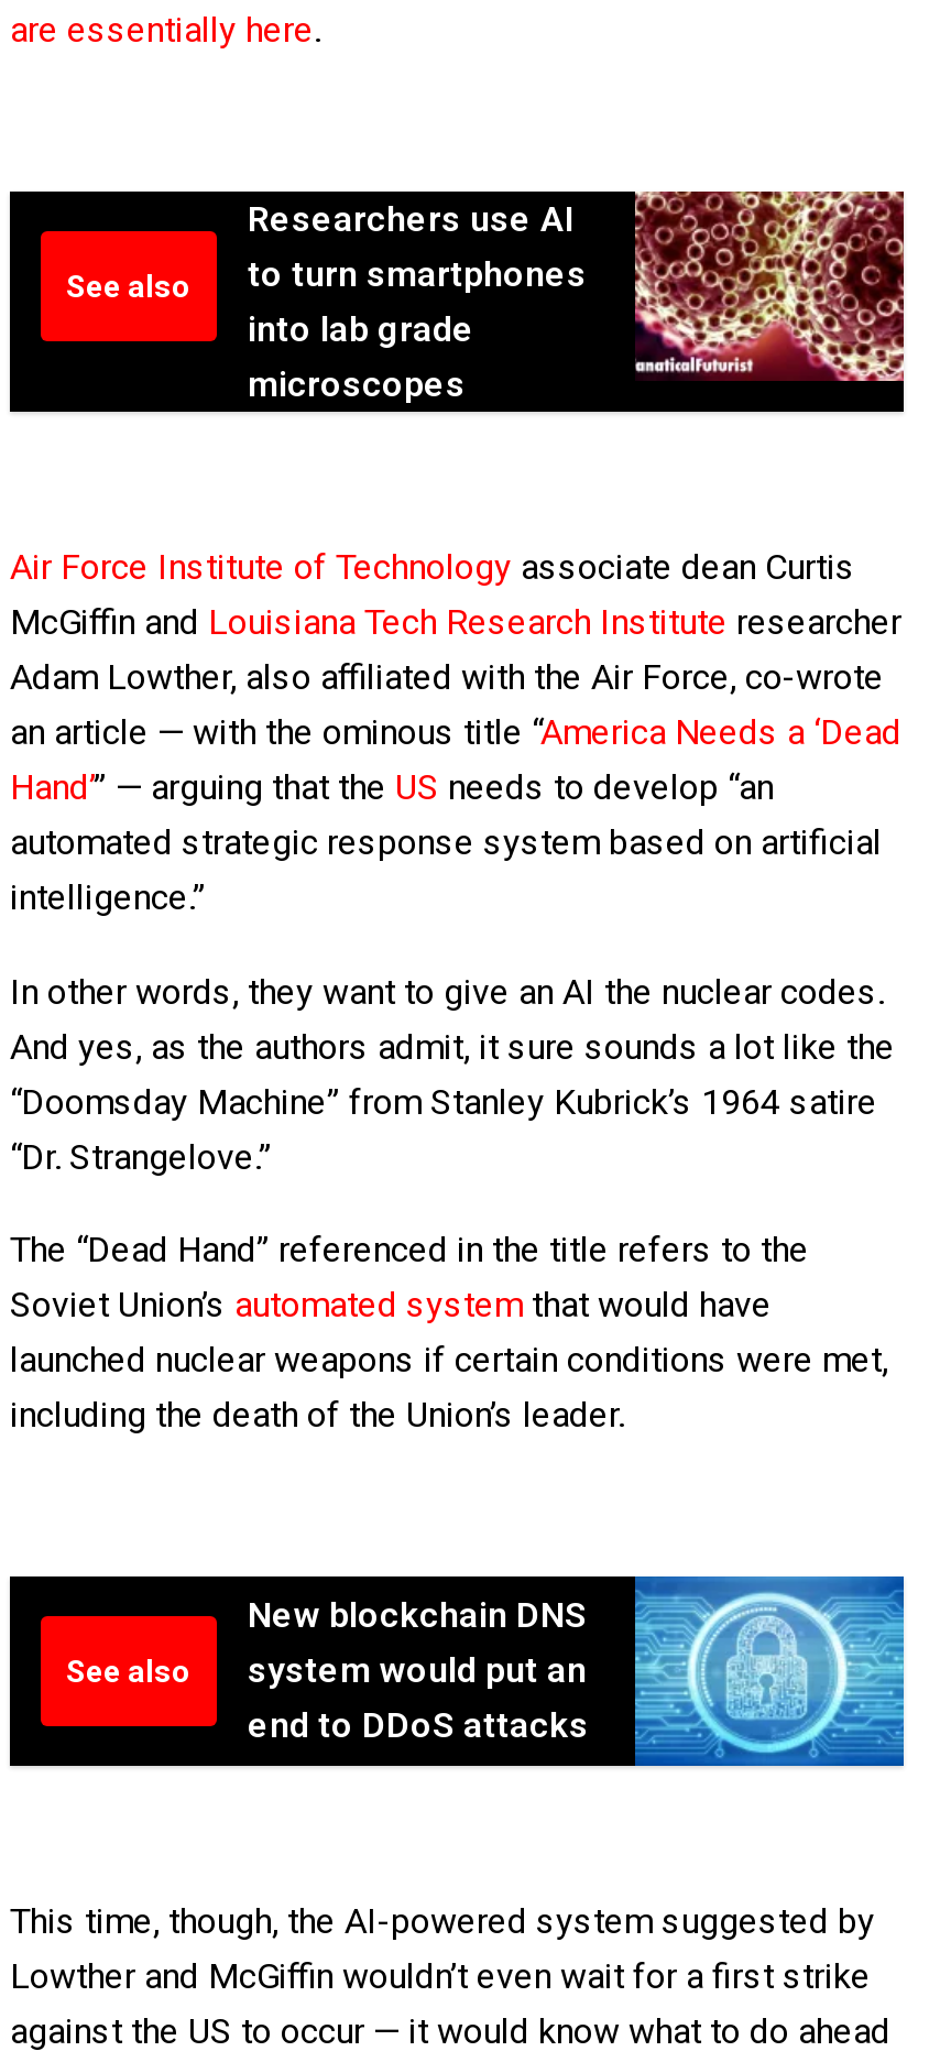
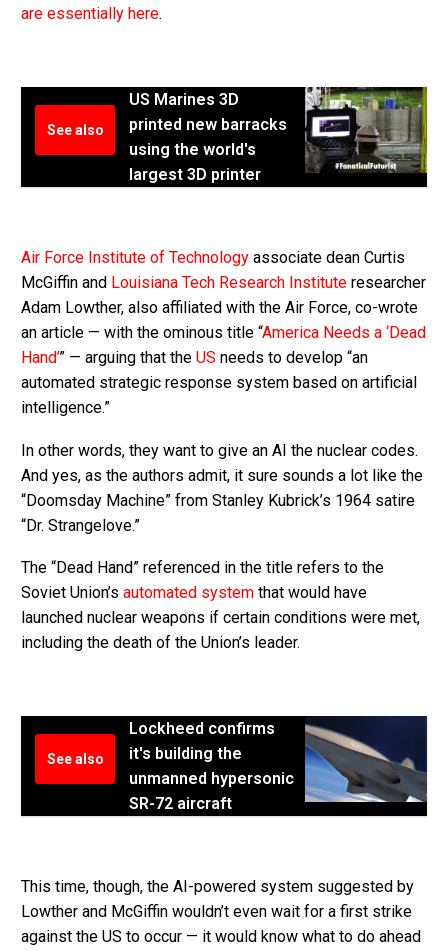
[248,189,906,404] [image] | Researchers use AI | to turn smartphones | into lab grade | microscopes -> [129,86,428,184] [image] | US Marines 3D | printed new barracks | using the world's | largest 3D printer
[248,1574,906,1768] [image] | New blockchain DNS | system would put an | end to DDoS attacks -> [129,715,428,817] [image] | Lockheed confirms | it's building the | unmanned hypersonic | SR-72 aircraft

